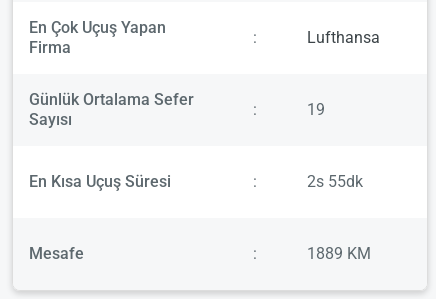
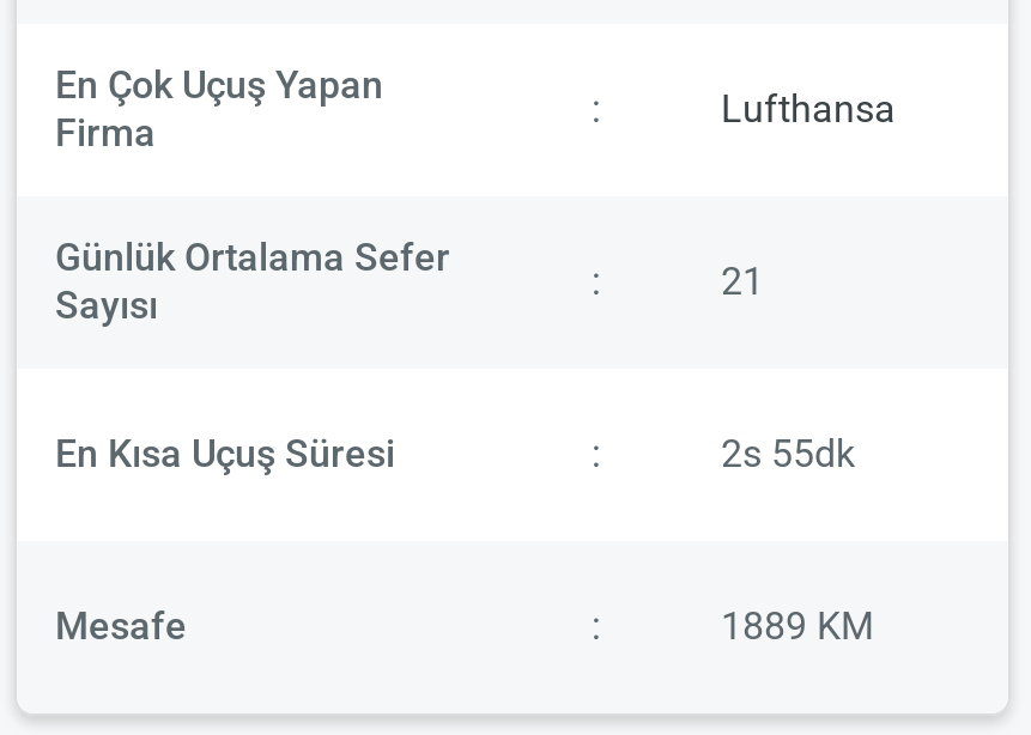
[307,100,325,119] 19 -> [721,259,764,305] 21

